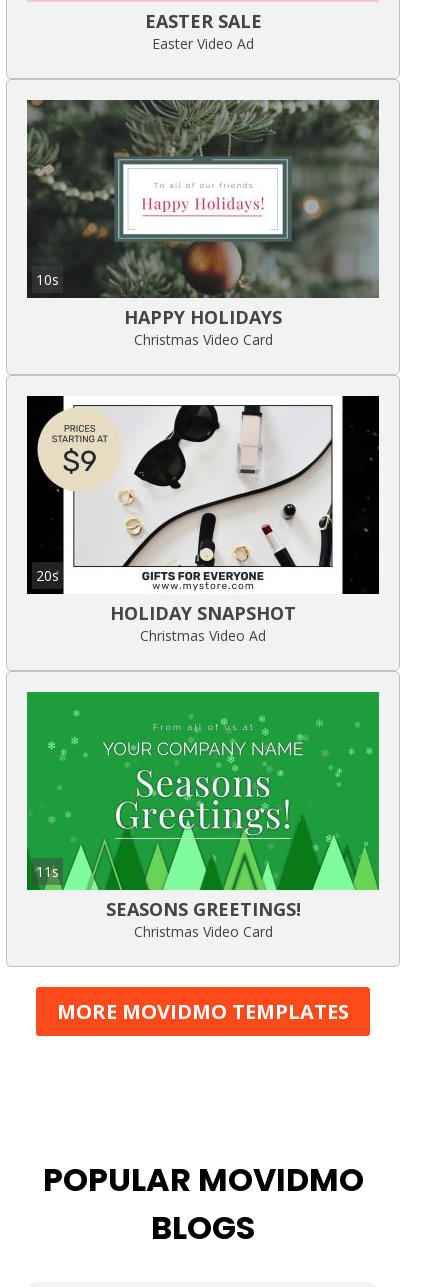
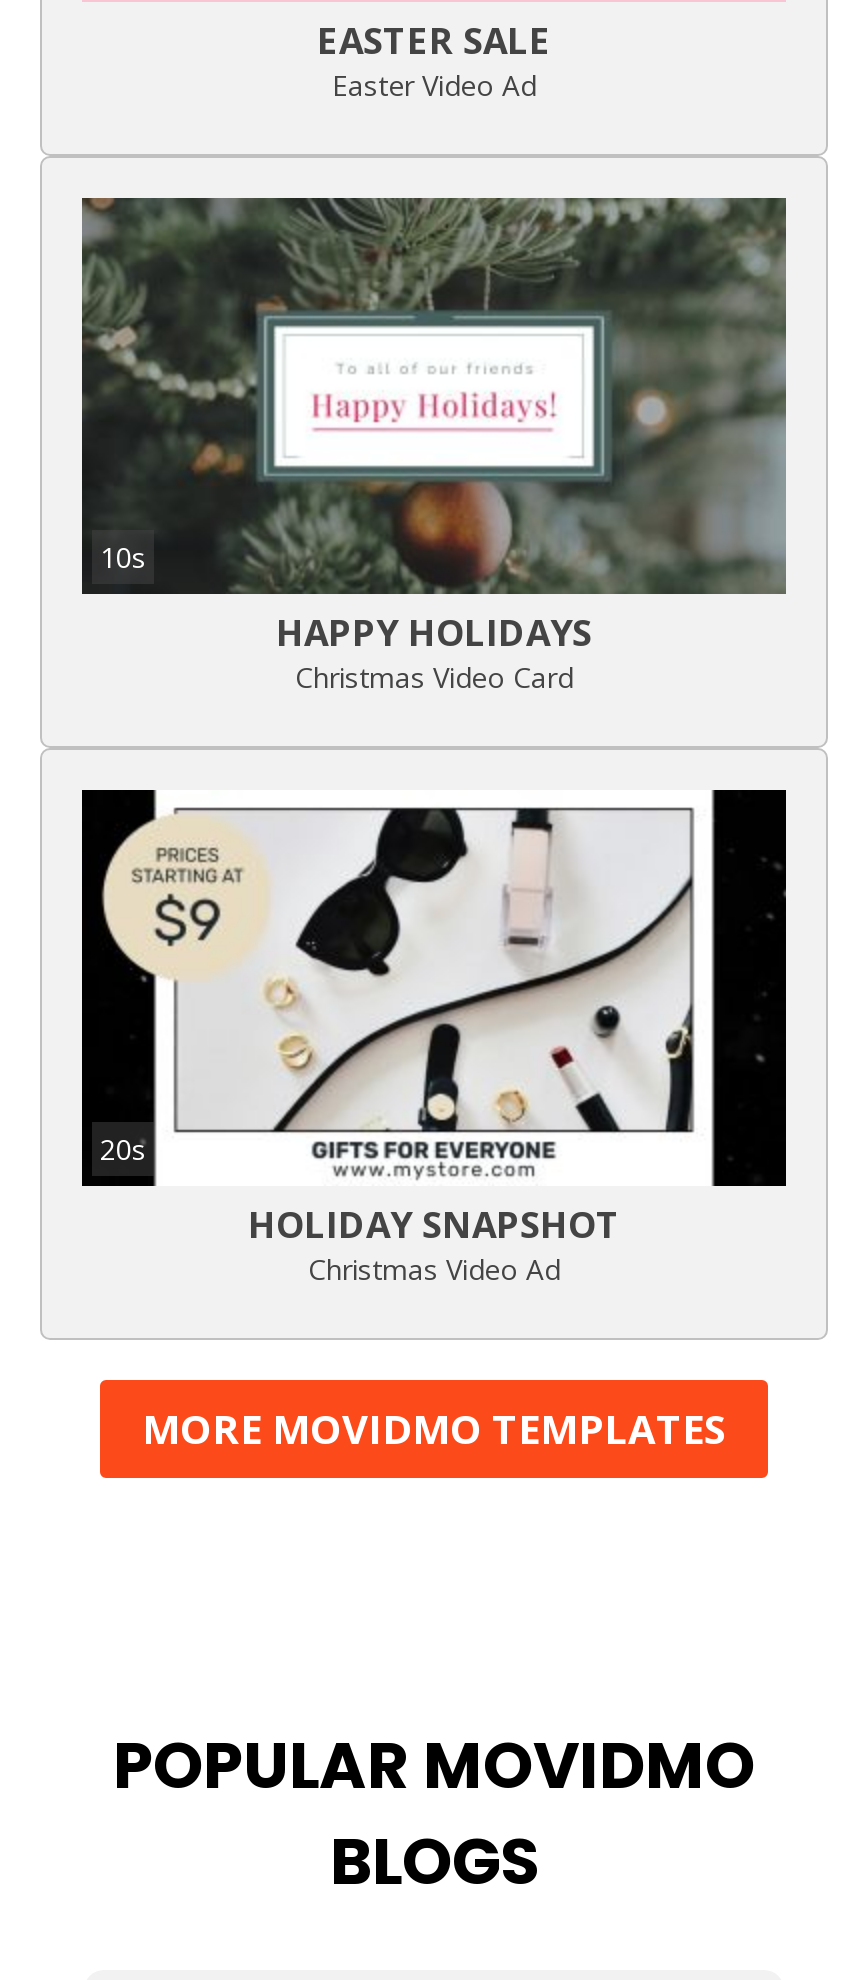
[26,691,380,941] [image] | 11s | SEASONS GREETINGS! | Christmas Video Card -> none

